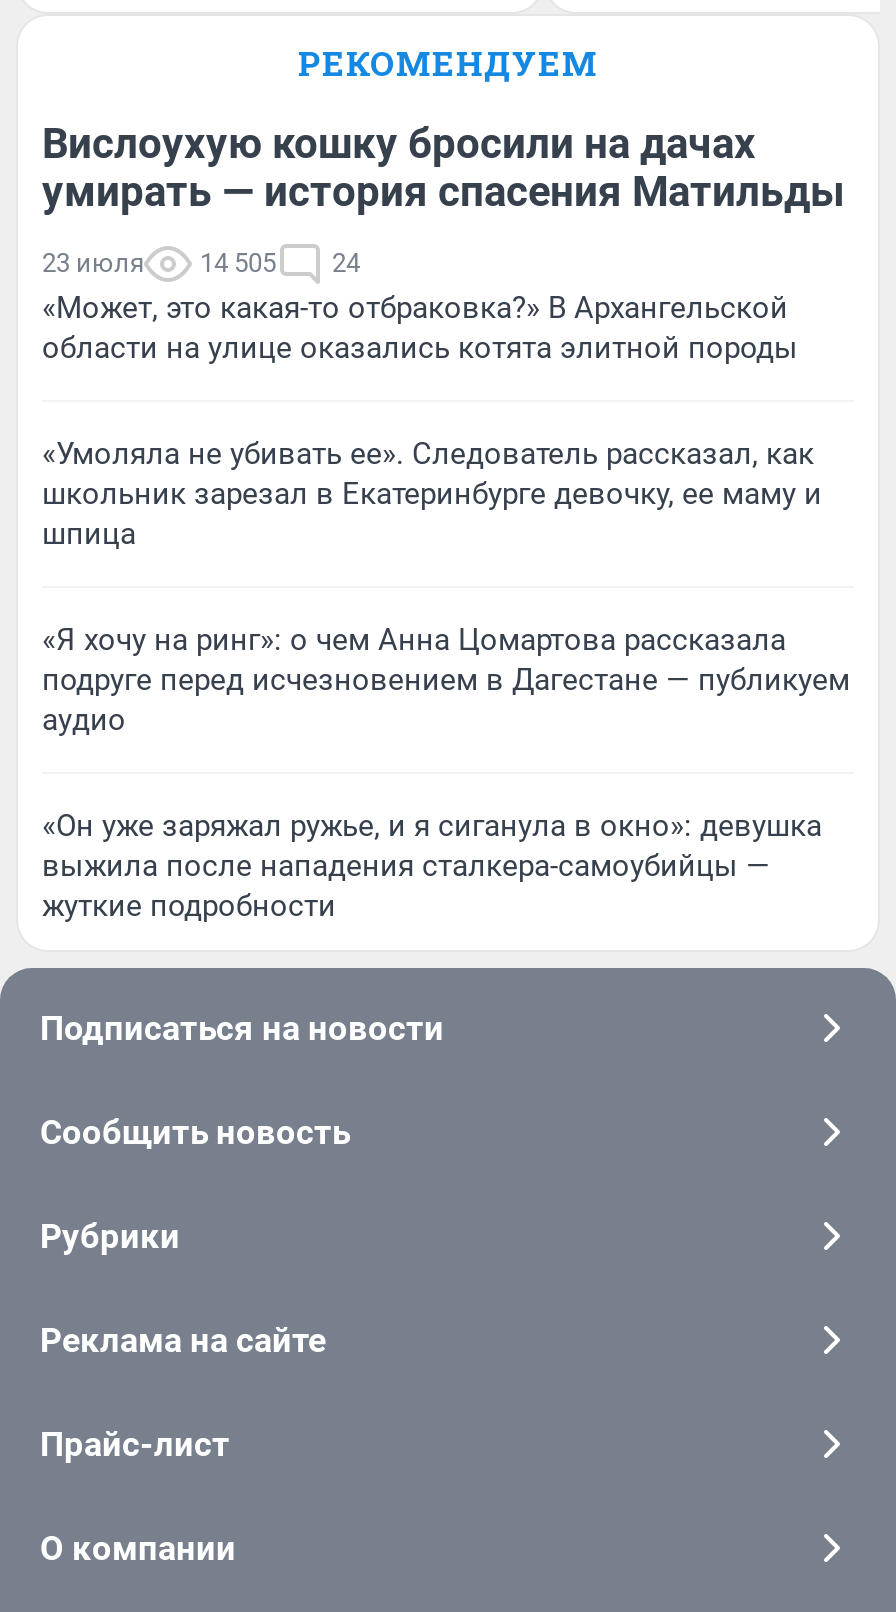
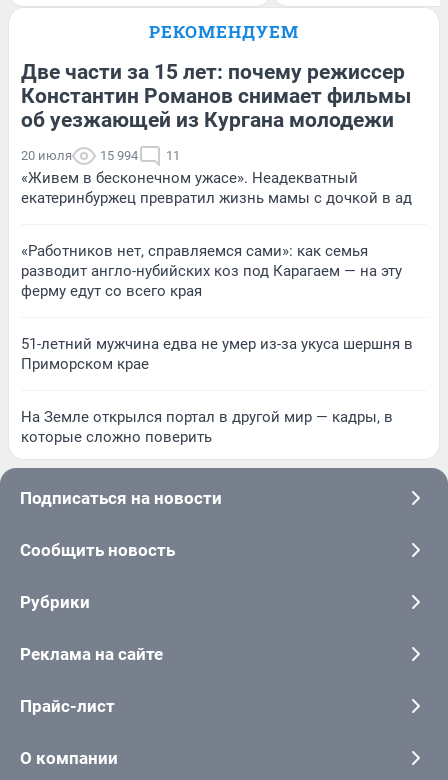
[42,120,844,216] Вислоухую кошку бросили на дачах | умирать — история спасения Матильды -> [21,60,411,132] Две части за 15 лет: почему режиссер | Константин Романов снимает фильмы | об уезжающей из Кургана молодежи
[42,248,798,366] 23 июля | 14 505 | 24 | «Может, это какая-то отбраковка?» В Архангельской | области на улице оказались котята элитной породы -> [21,148,412,207] 20 июля | 15 994 | 11 | «Живем в бесконечном ужасе». Неадекватный | екатеринбуржец превратил жизнь мамы с дочкой в ад
[42,436,822,552] «Умоляла не убивать ее». Следователь рассказал, как | школьник зарезал в Екатеринбурге девочку, ее маму и | шпица -> [21,242,402,300] «Работников нет, справляемся сами»: как семья | разводит англо-нубийских коз под Карагаем — на эту | ферму едут со всего края
[42,622,850,738] «Я хочу на ринг»: о чем Анна Цомартова рассказала | подруге перед исчезновением в Дагестане — публикуем | аудио -> [21,335,413,373] 51-летний мужчина едва не умер из-за укуса шершня в | Приморском крае
[42,808,822,924] «Он уже заряжал ружье, и я сиганула в окно»: девушка | выжила после нападения сталкера-самоубийцы — | жуткие подробности -> [21,408,393,446] На Земле открылся портал в другой мир — кадры, в | которые сложно поверить

